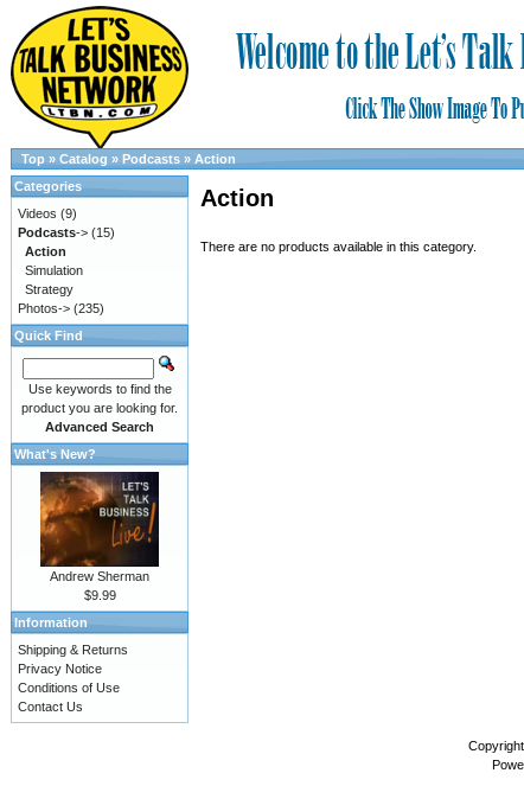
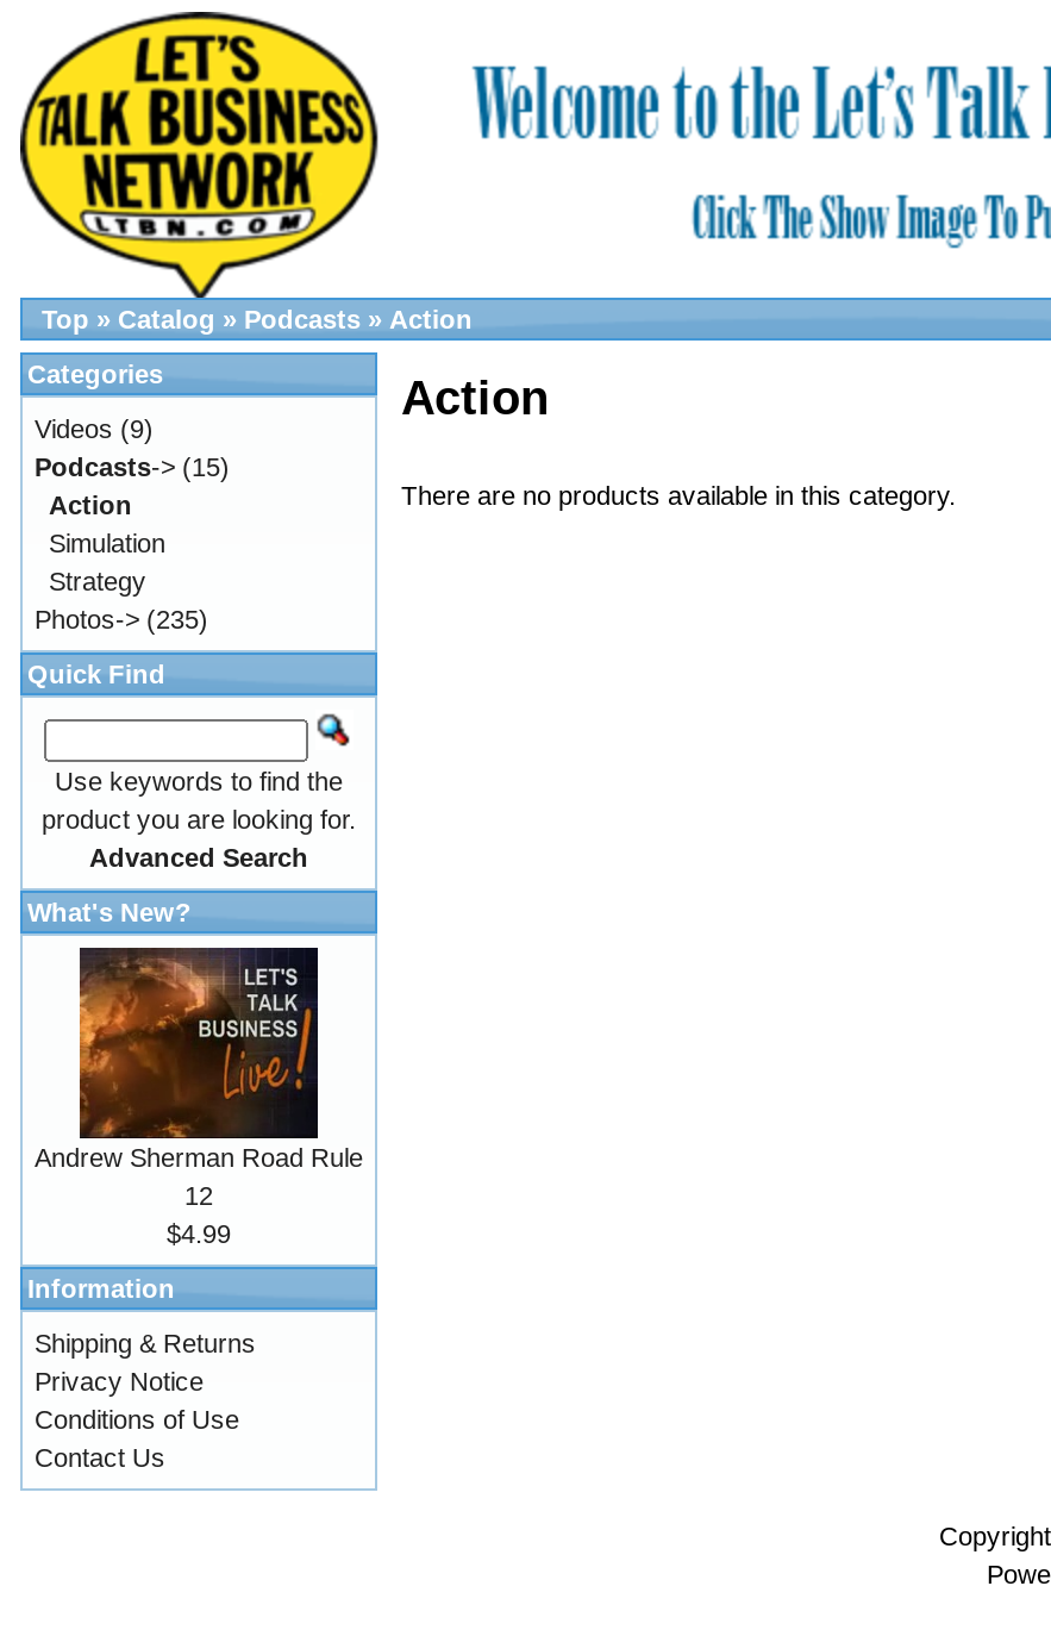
[50,569,149,602] Andrew Sherman | $9.99 -> [35,1143,363,1248] Andrew Sherman Road Rule | 12 | $4.99

